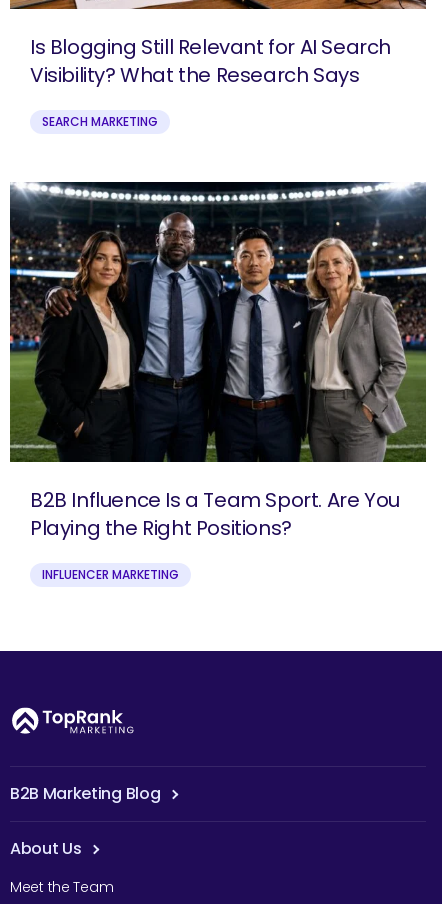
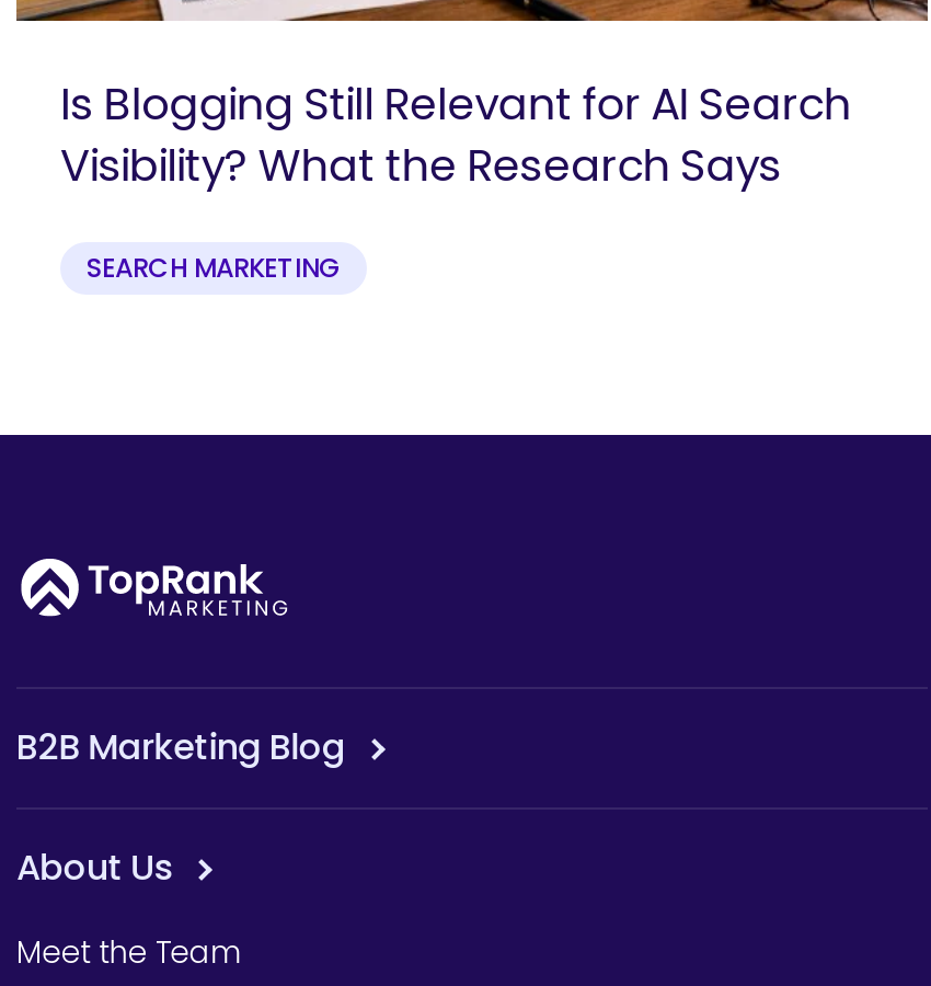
[9,181,426,583] [image] | B2B Influence Is a Team Sport. Are You | Playing the Right Positions? | INFLUENCER MARKETING -> none

